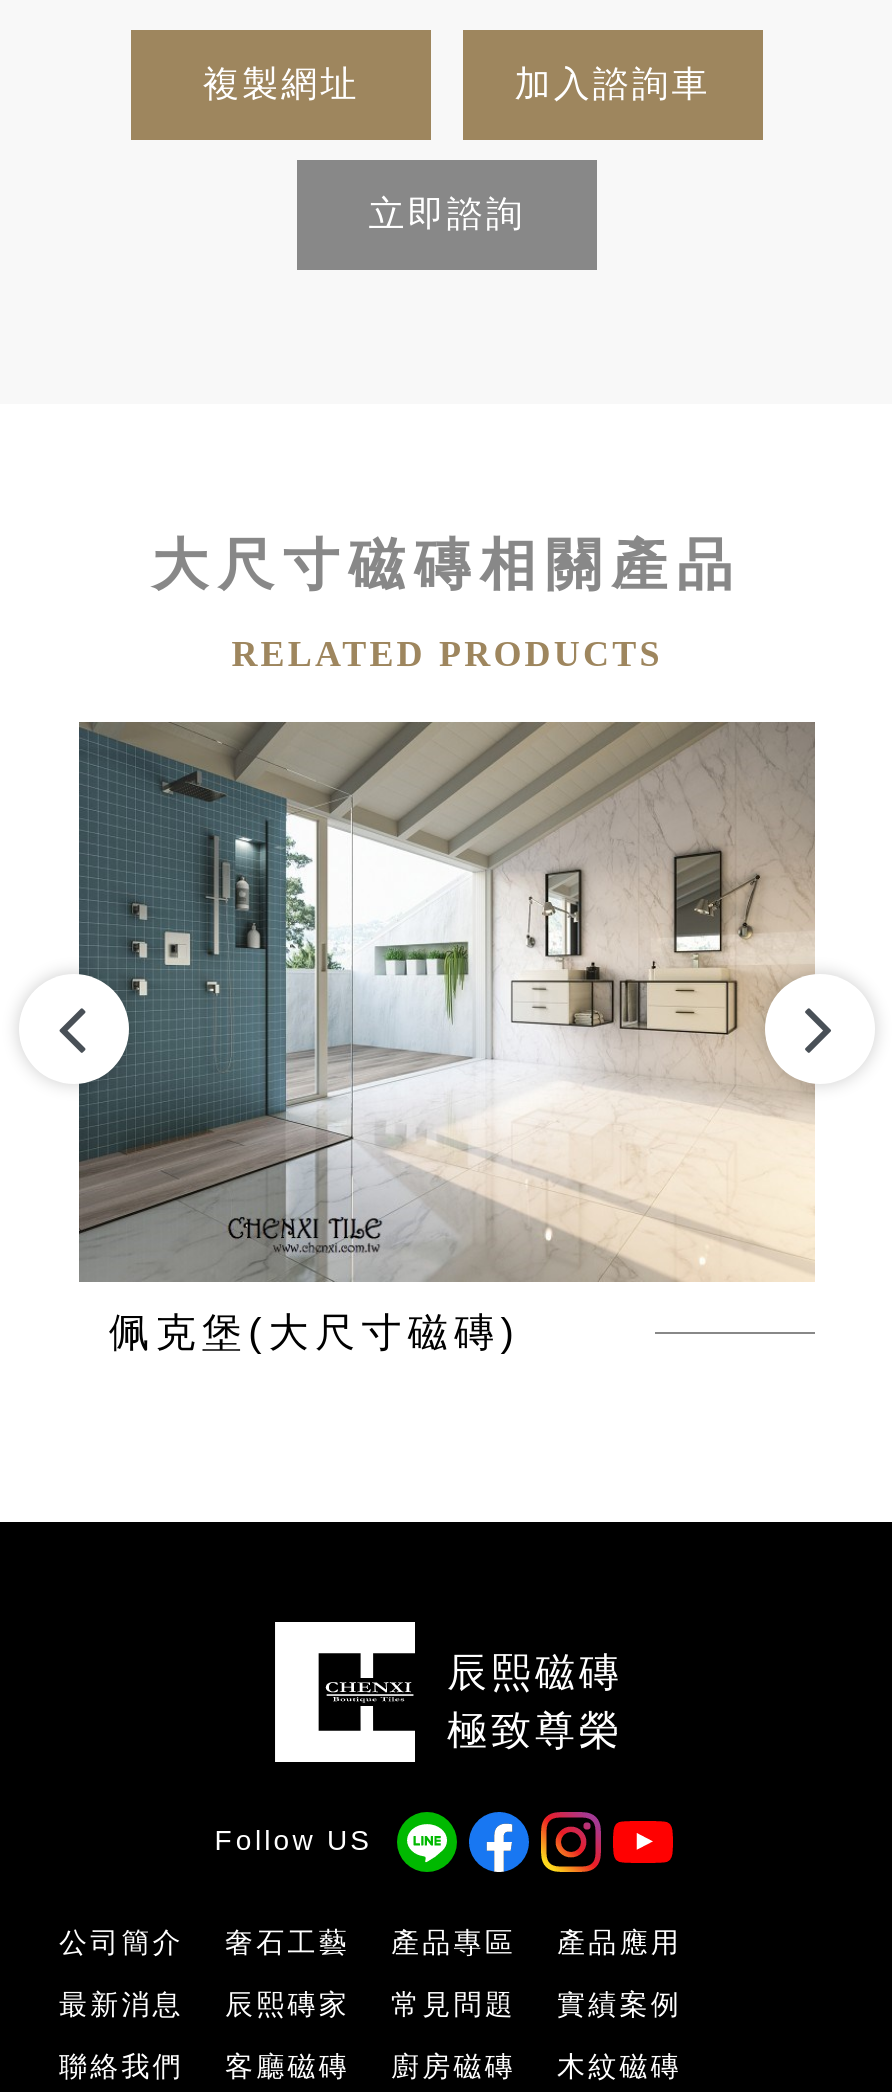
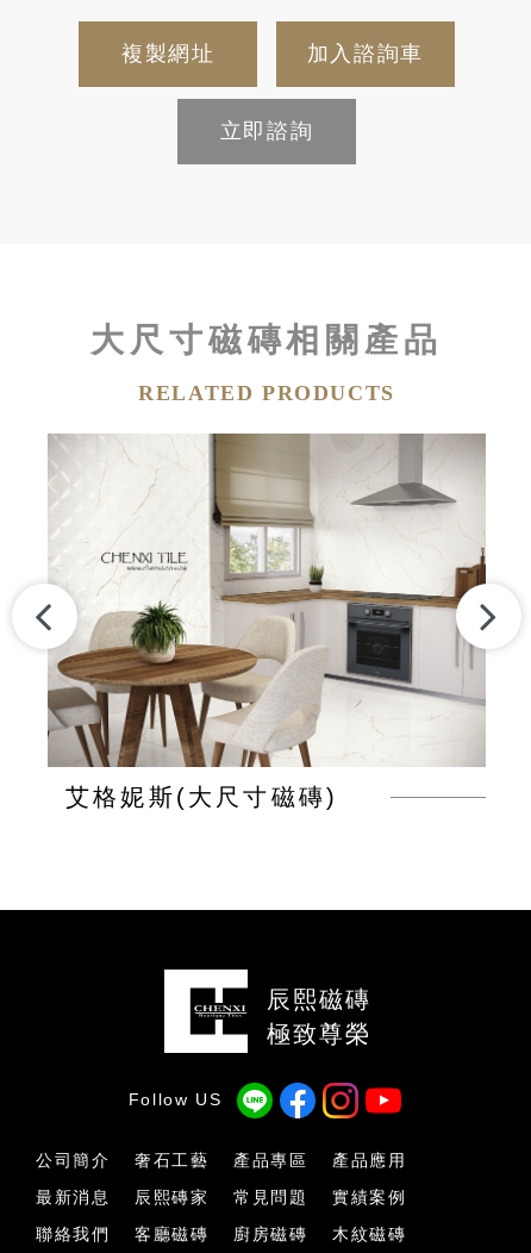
[77,720,815,1354] [image] | 佩克堡(大尺寸磁磚) -> [48,434,487,810] [image] | 艾格妮斯(大尺寸磁磚)

